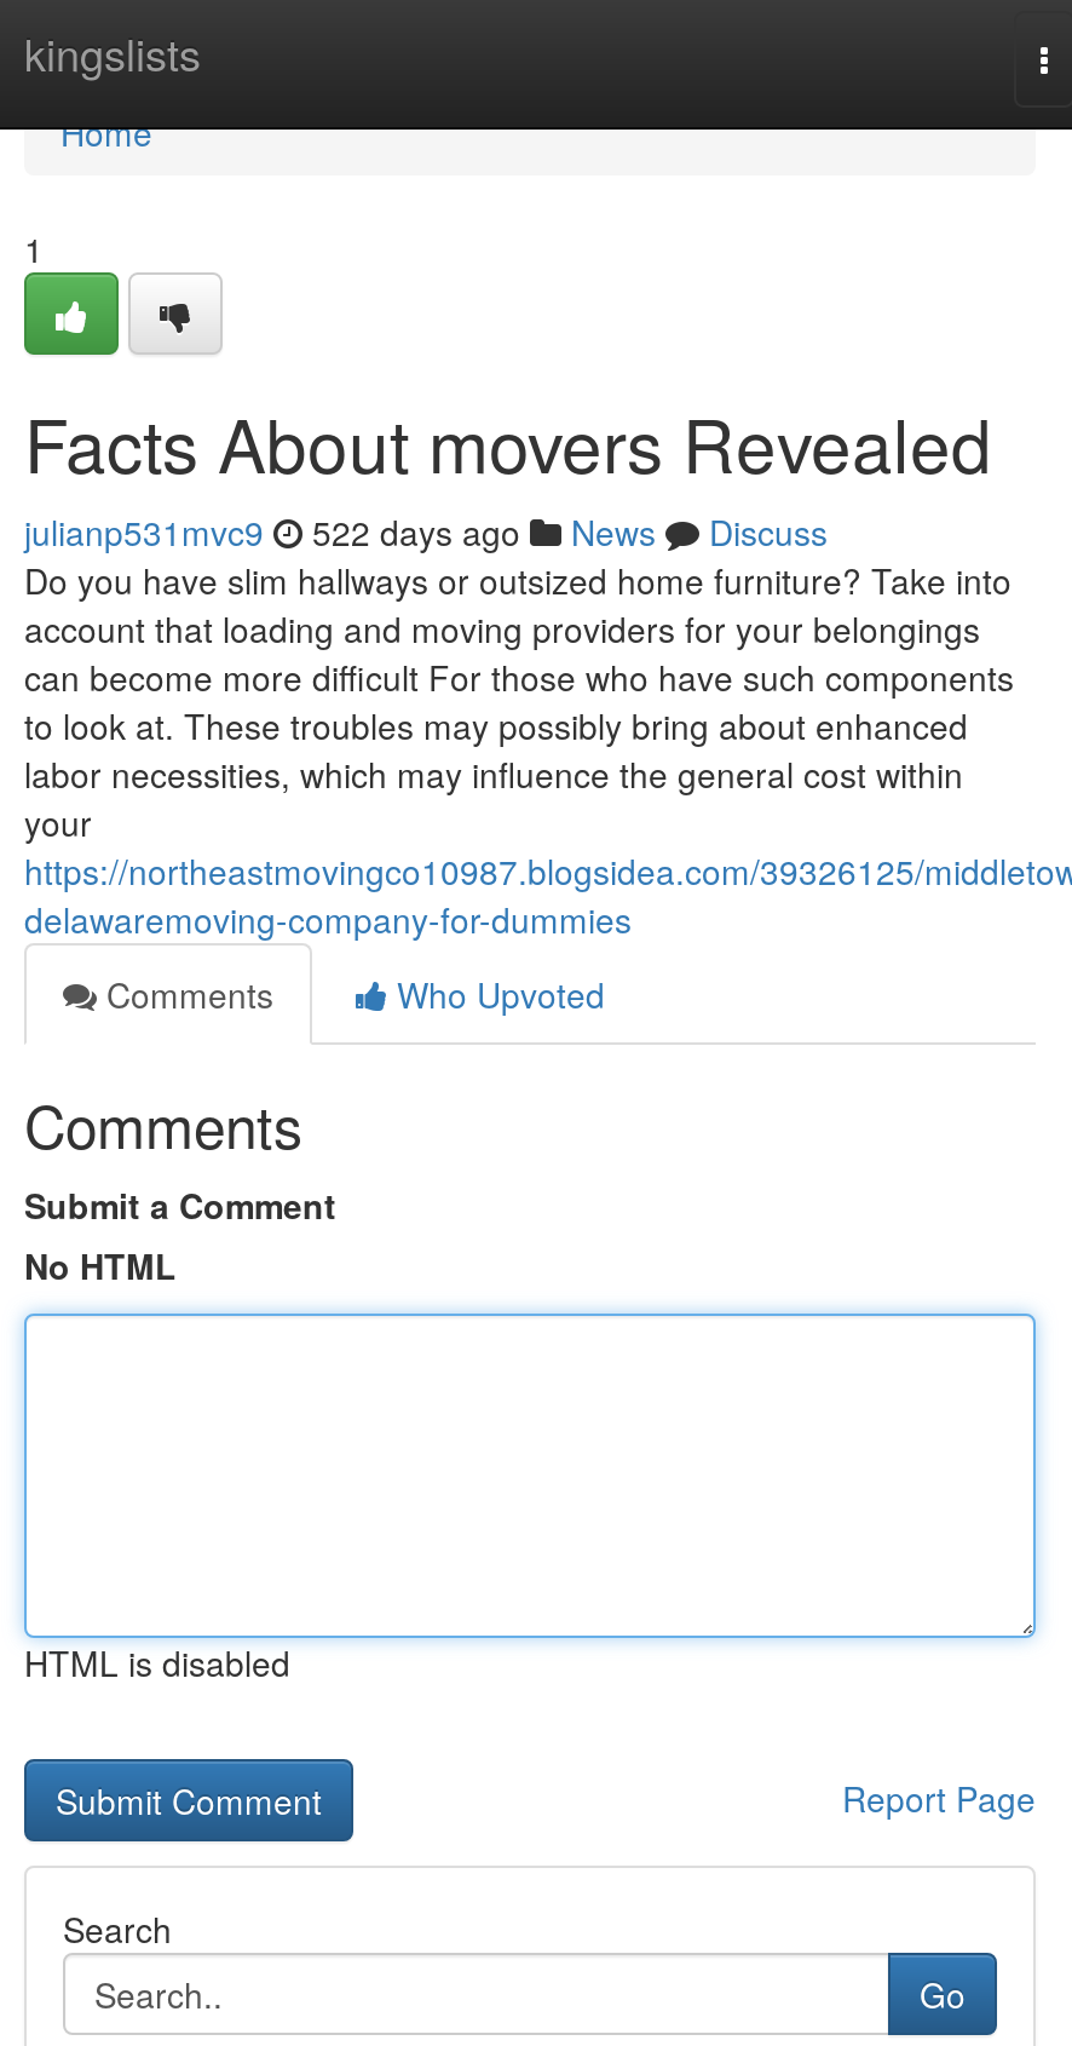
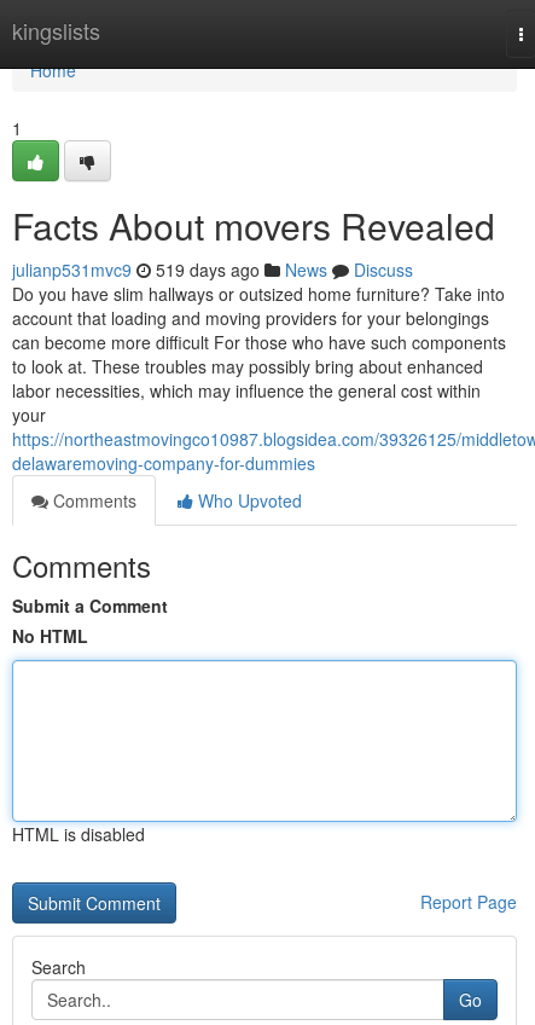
[24,507,828,556] julianp531mvc9 522 days ago News Discuss -> [12,257,413,282] julianp531mvc9 519 days ago News Discuss

